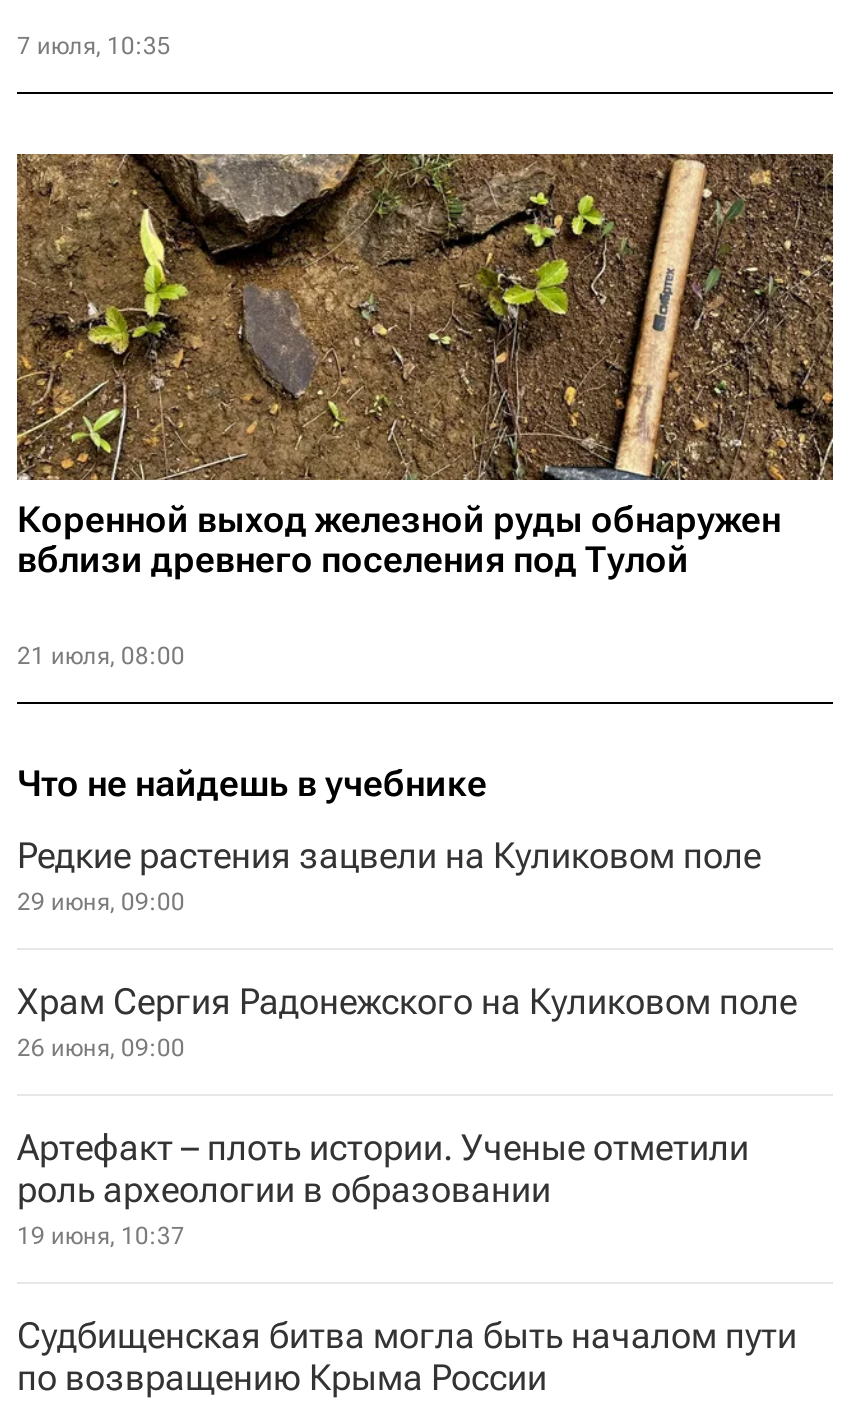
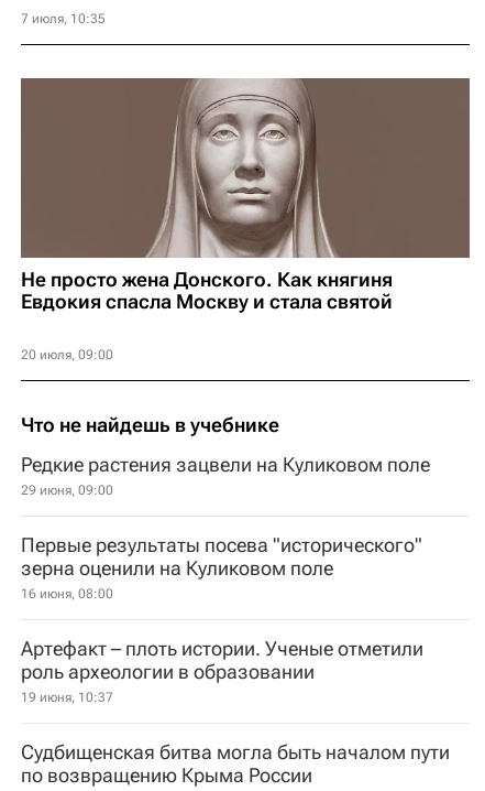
[17,152,833,579] [image] | Коренной выход железной руды обнаружен | вблизи древнего поселения под Тулой -> [21,77,470,312] [image] | Не просто жена Донского. Как княгиня | Евдокия спасла Москву и стала святой
[17,641,185,669] 21 июля, 08:00 -> [21,346,113,362] 20 июля, 09:00
[17,979,797,1061] Храм Сергия Радонежского на Куликовом поле | 26 июня, 09:00 -> [21,533,422,601] Первые результаты посева "исторического" | зерна оценили на Куликовом поле | 16 июня, 08:00

